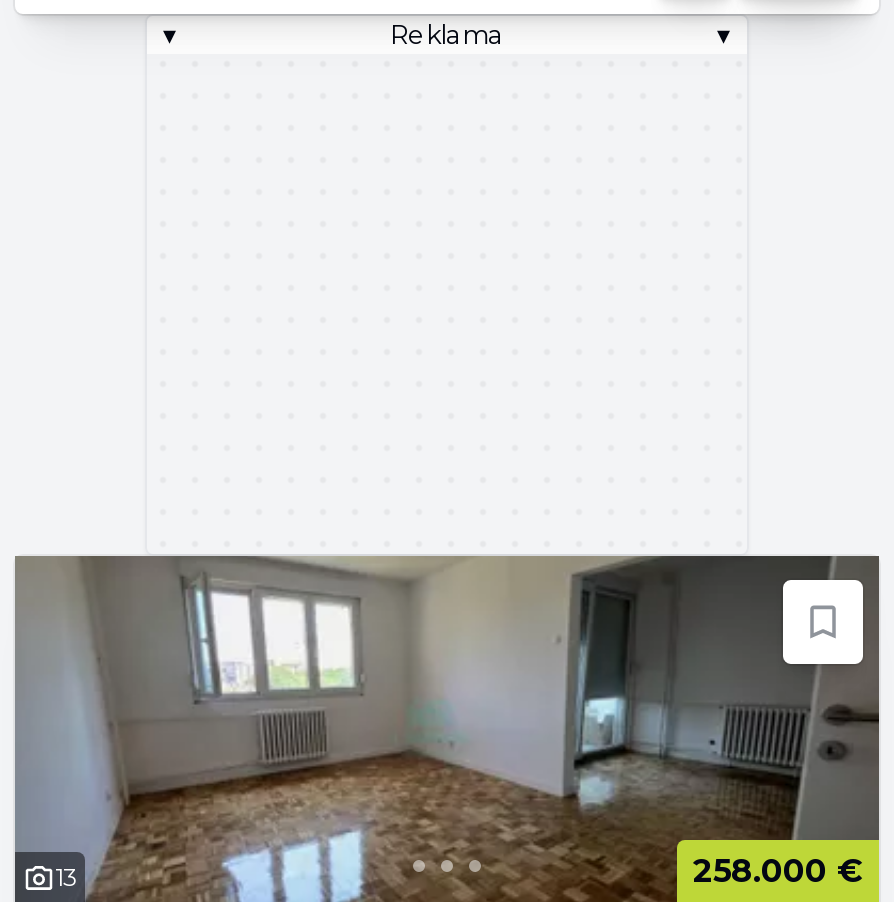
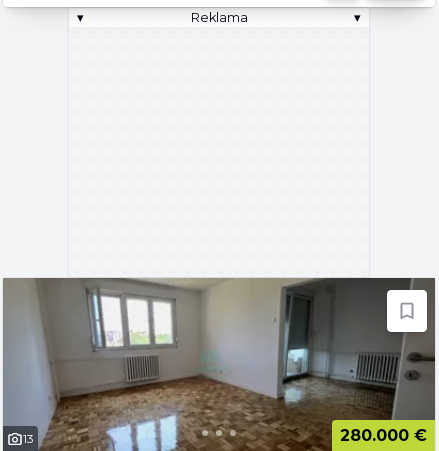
[693,852,863,890] 258.000 € -> [340,426,427,445] 280.000 €

